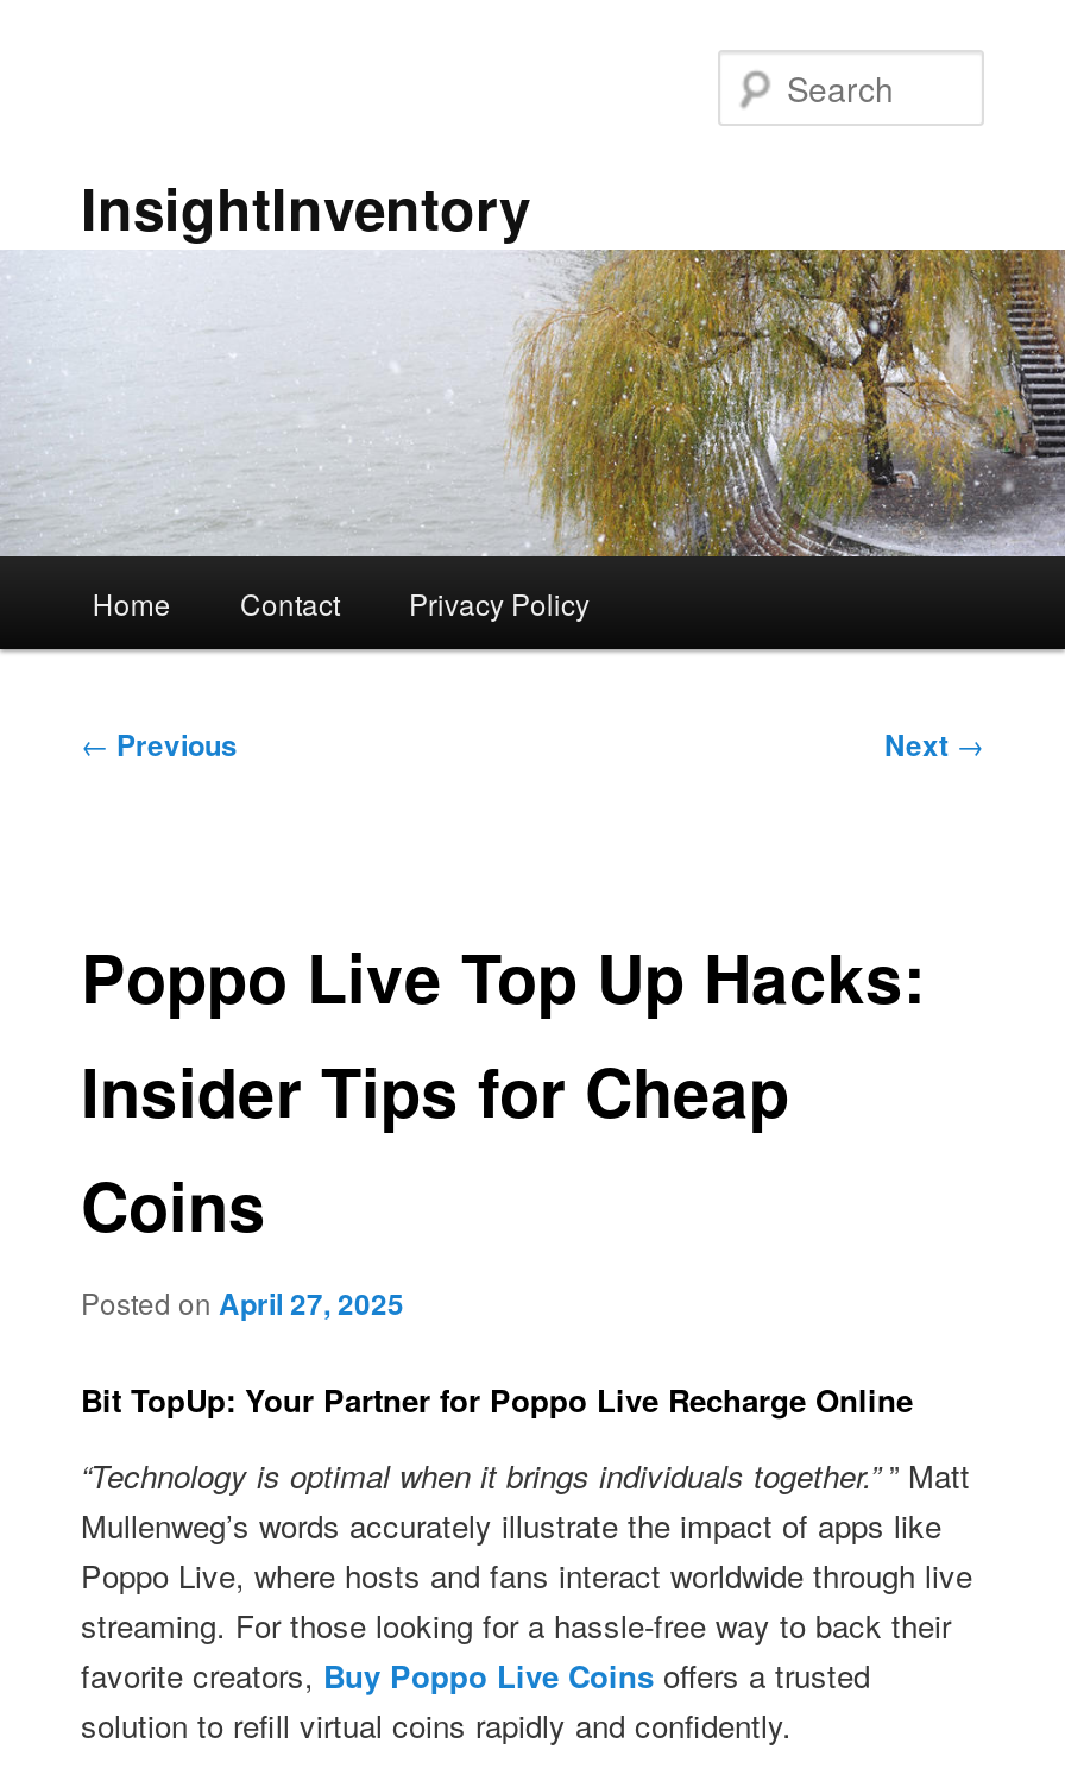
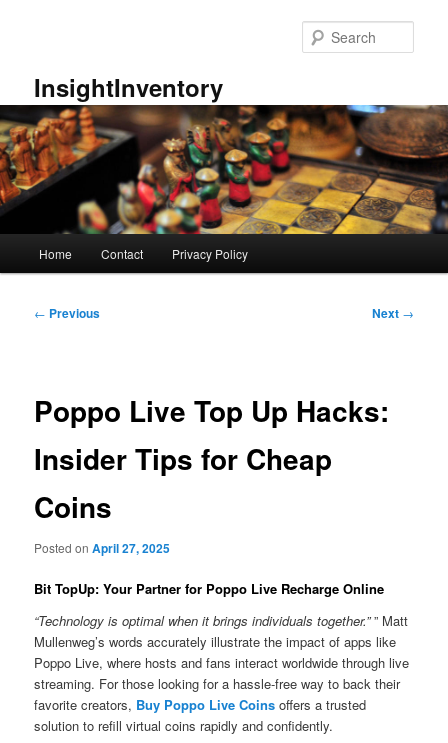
[7,247,1058,559] [image] -> [3,104,445,235] [image]

